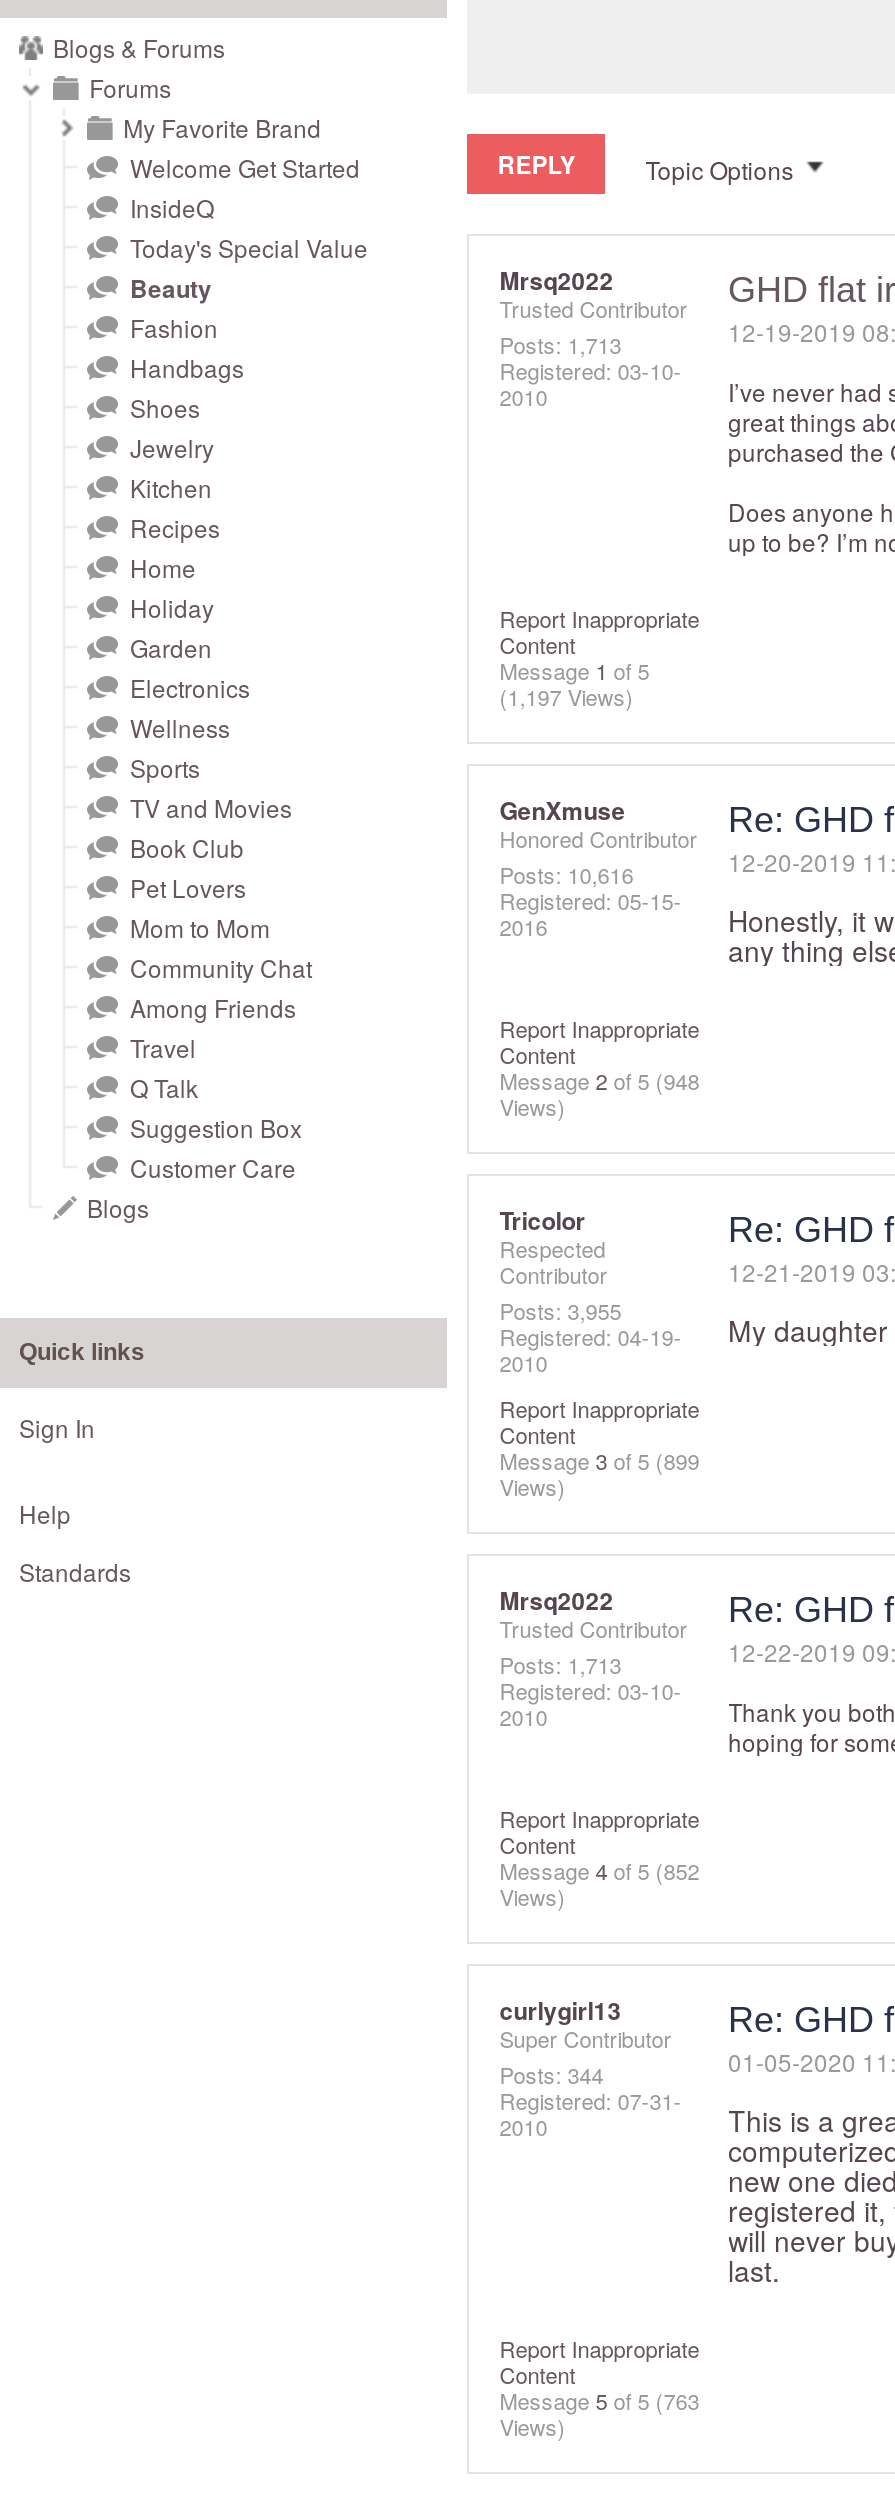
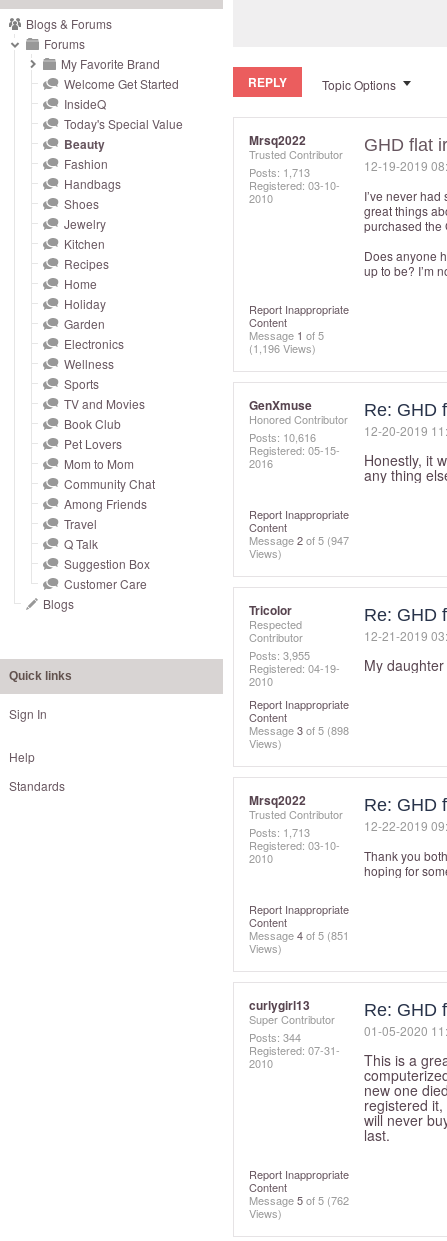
[499,680,633,712] (1,197 Views) -> [249,340,316,356] (1,196 Views)
[499,1064,699,1096] Message 2 of 5 (948 -> [249,532,349,548] Message 2 of 5 (947
[499,1444,699,1476] Message 3 of 5 (899 -> [249,722,349,738] Message 3 of 5 (898
[499,1854,699,1886] Message 4 of 5 (852 -> [249,927,349,943] Message 4 of 5 (851
[499,2384,699,2416] Message 5 of 5 (763 -> [249,1192,349,1208] Message 5 of 5 (762

